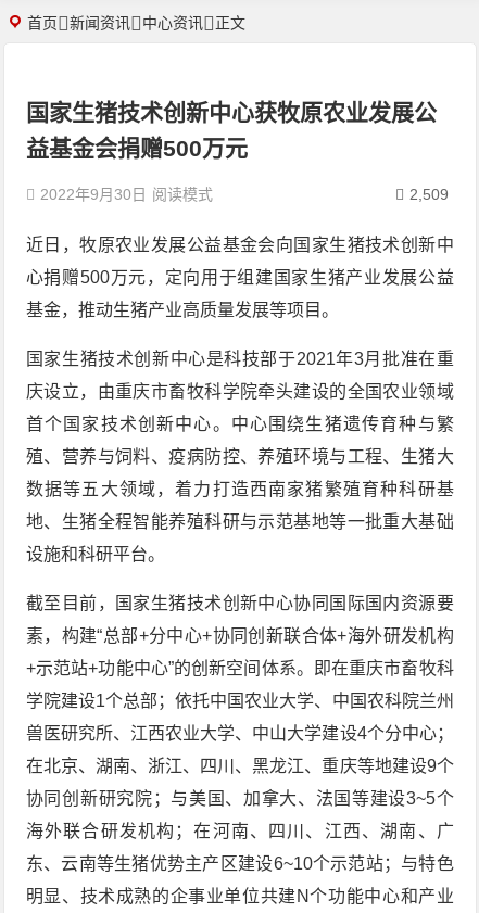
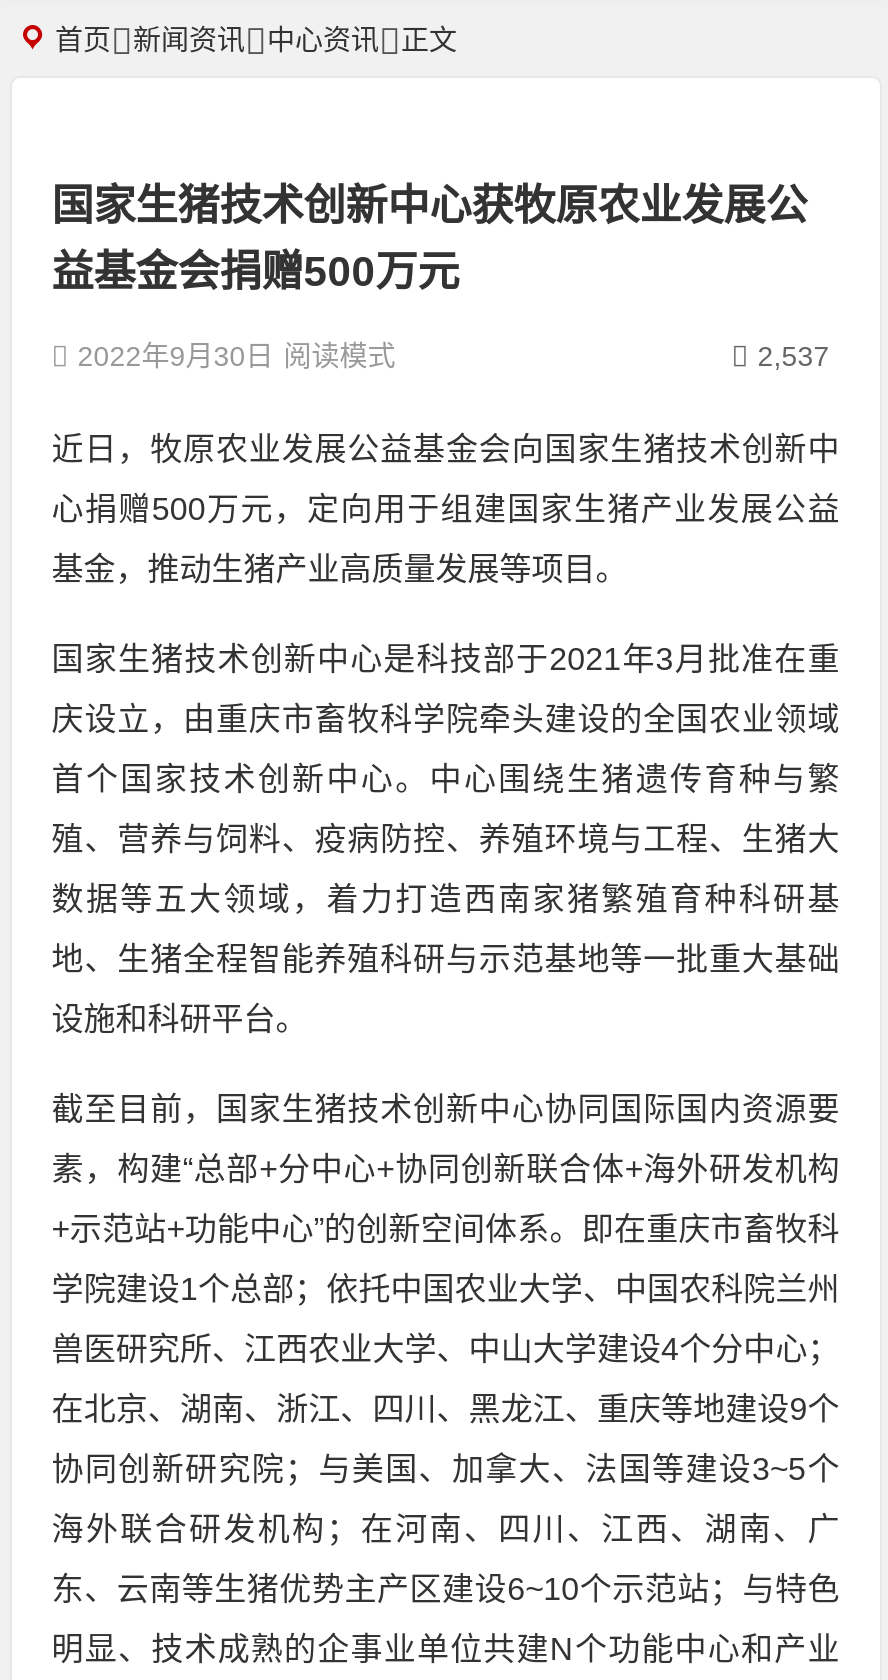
[409,186,448,203] 2,509 -> [757,340,829,372] 2,537

